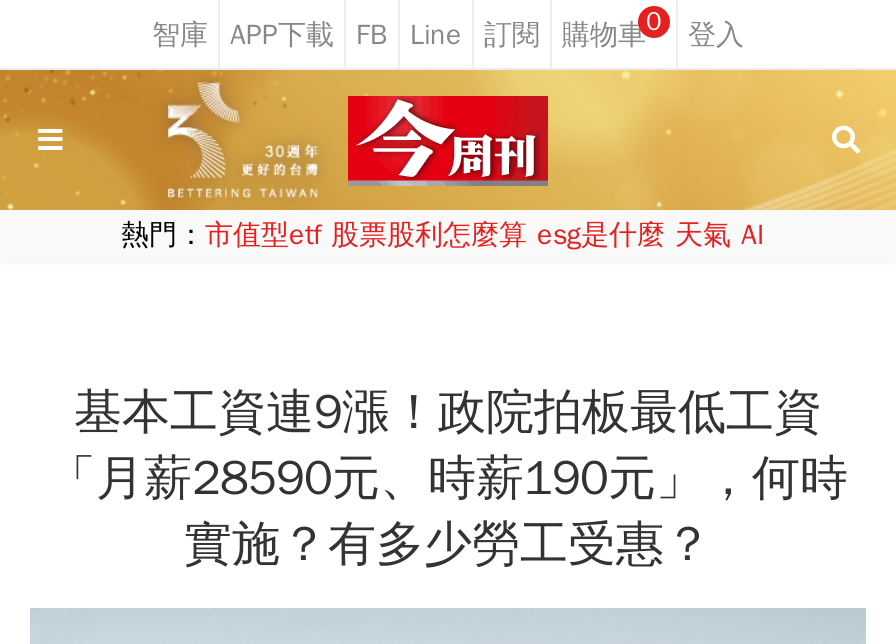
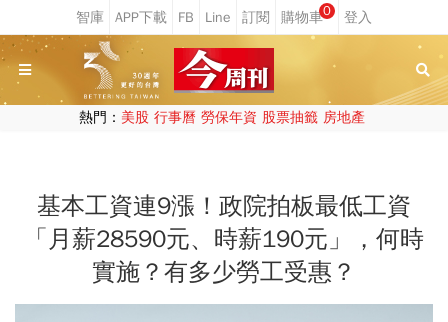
[121,218,765,252] 熱門：市值型etf 股票股利怎麼算 esg是什麼 天氣 AI -> [78,109,364,126] 熱門：美股 行事曆 勞保年資 股票抽籤 房地產

